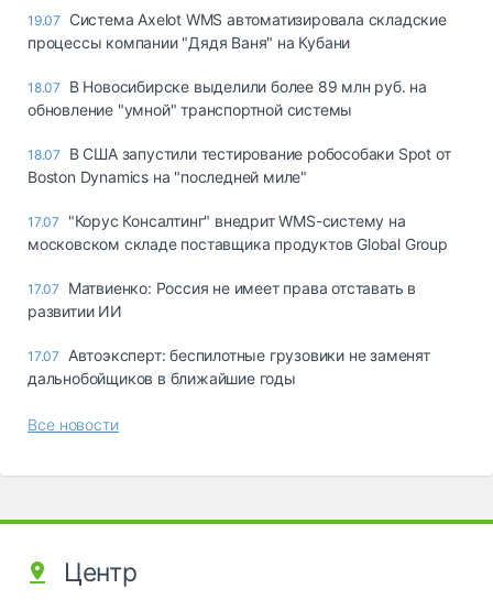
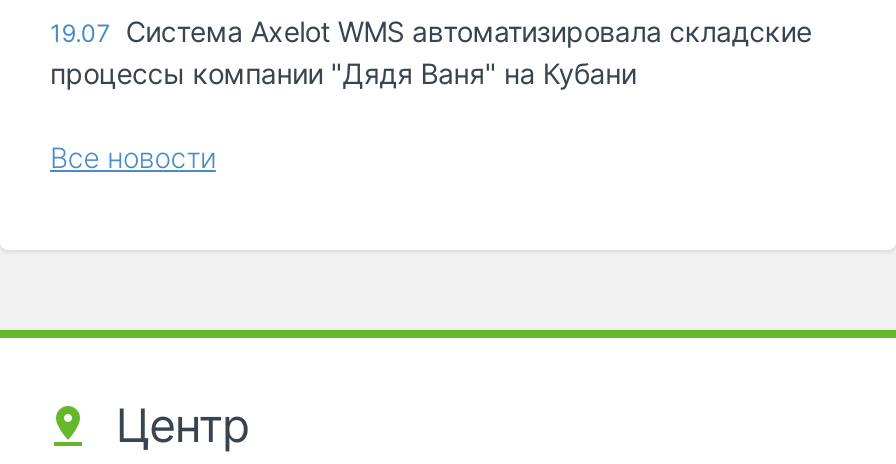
[28,77,451,388] 18.07 В Новосибирске выделили более 89 млн руб. на | обновление "умной" транспортной системы | 18.07 В США запустили тестирование робособаки Spot от | Boston Dynamics на "последней миле" | 17.07 "Корус Консалтинг" внедрит WMS-систему на | московском складе поставщика продуктов Global Group | 17.07 Матвиенко: Россия не имеет права отставать в | развитии ИИ | 17.07 Автоэксперт: беспилотные грузовики не заменят | дальнобойщиков в ближайшие годы -> none

